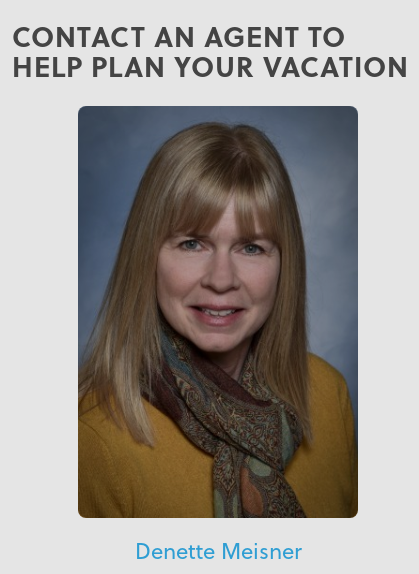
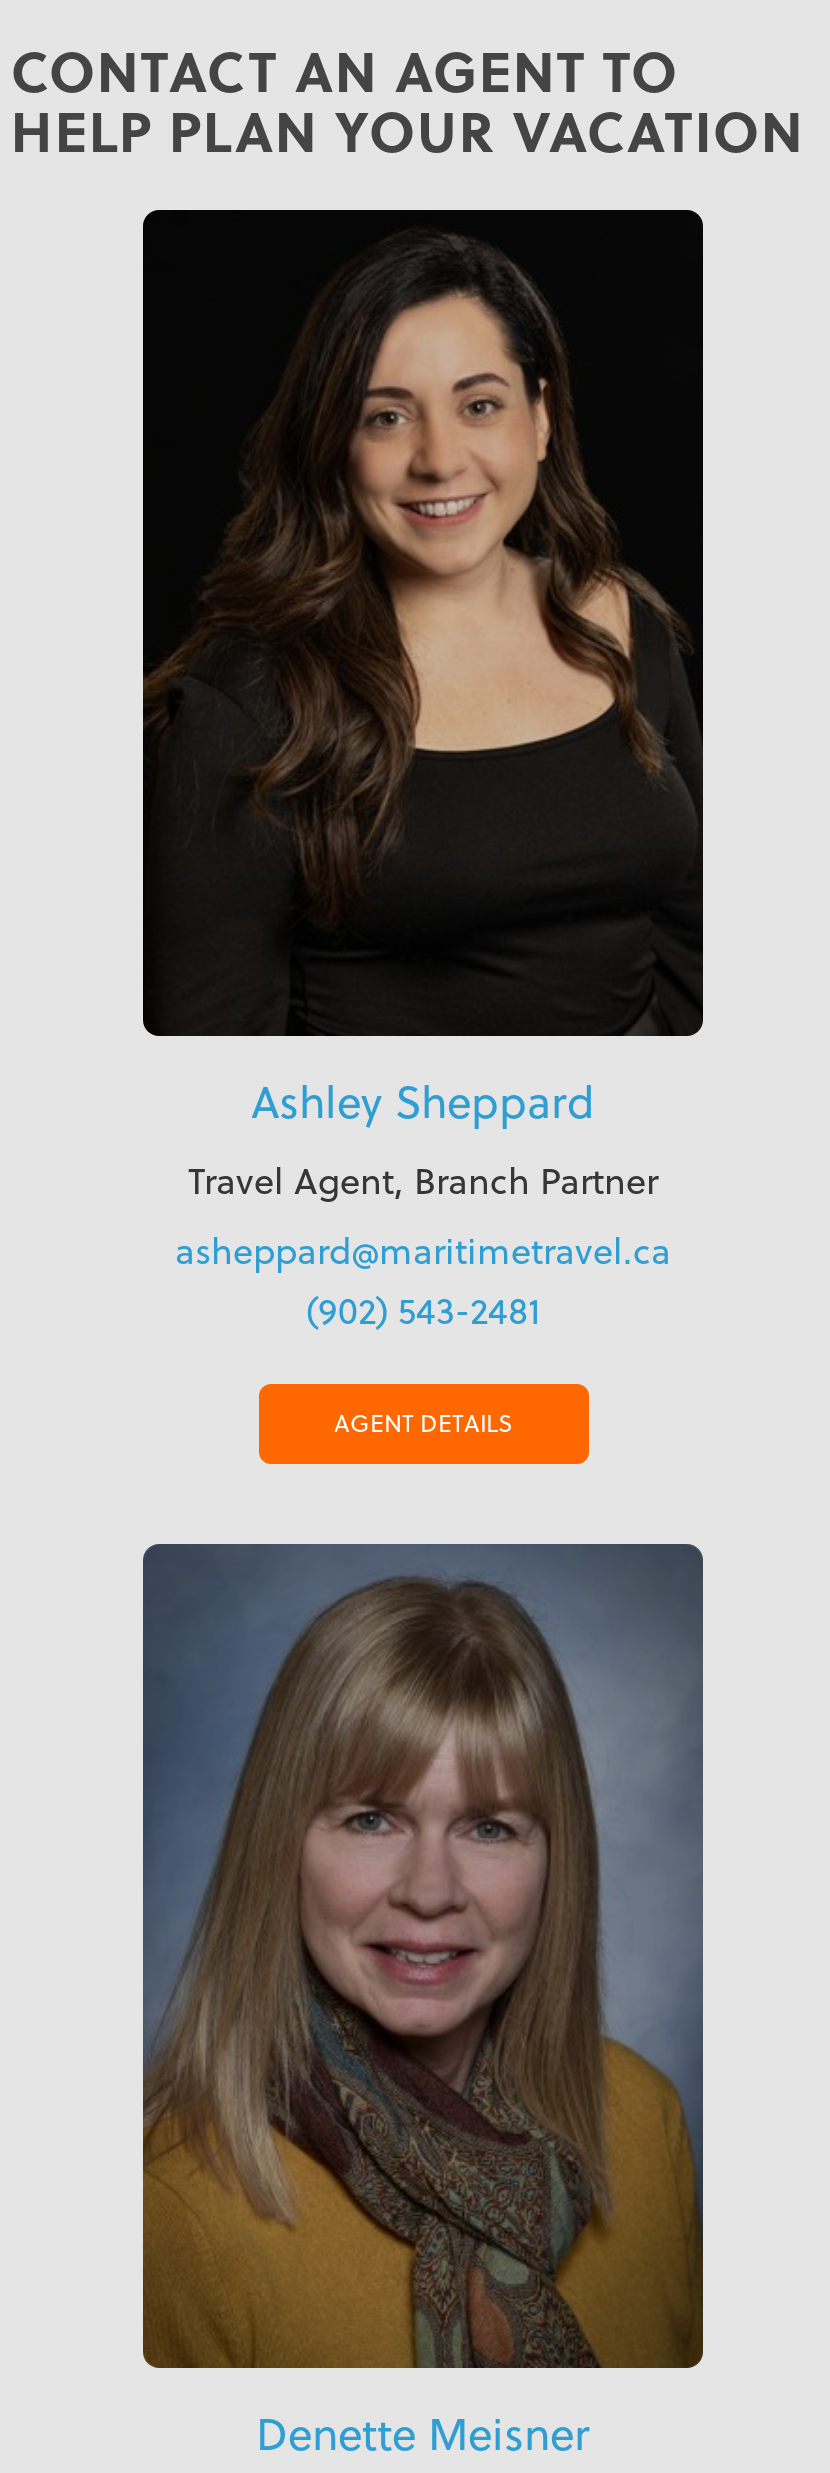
none -> [141,208,705,1440] [image] | Ashley Sheppard | Travel Agent, Branch Partner | asheppard@maritimetravel.ca | (902) 543-2481 | AGENT DETAILS

